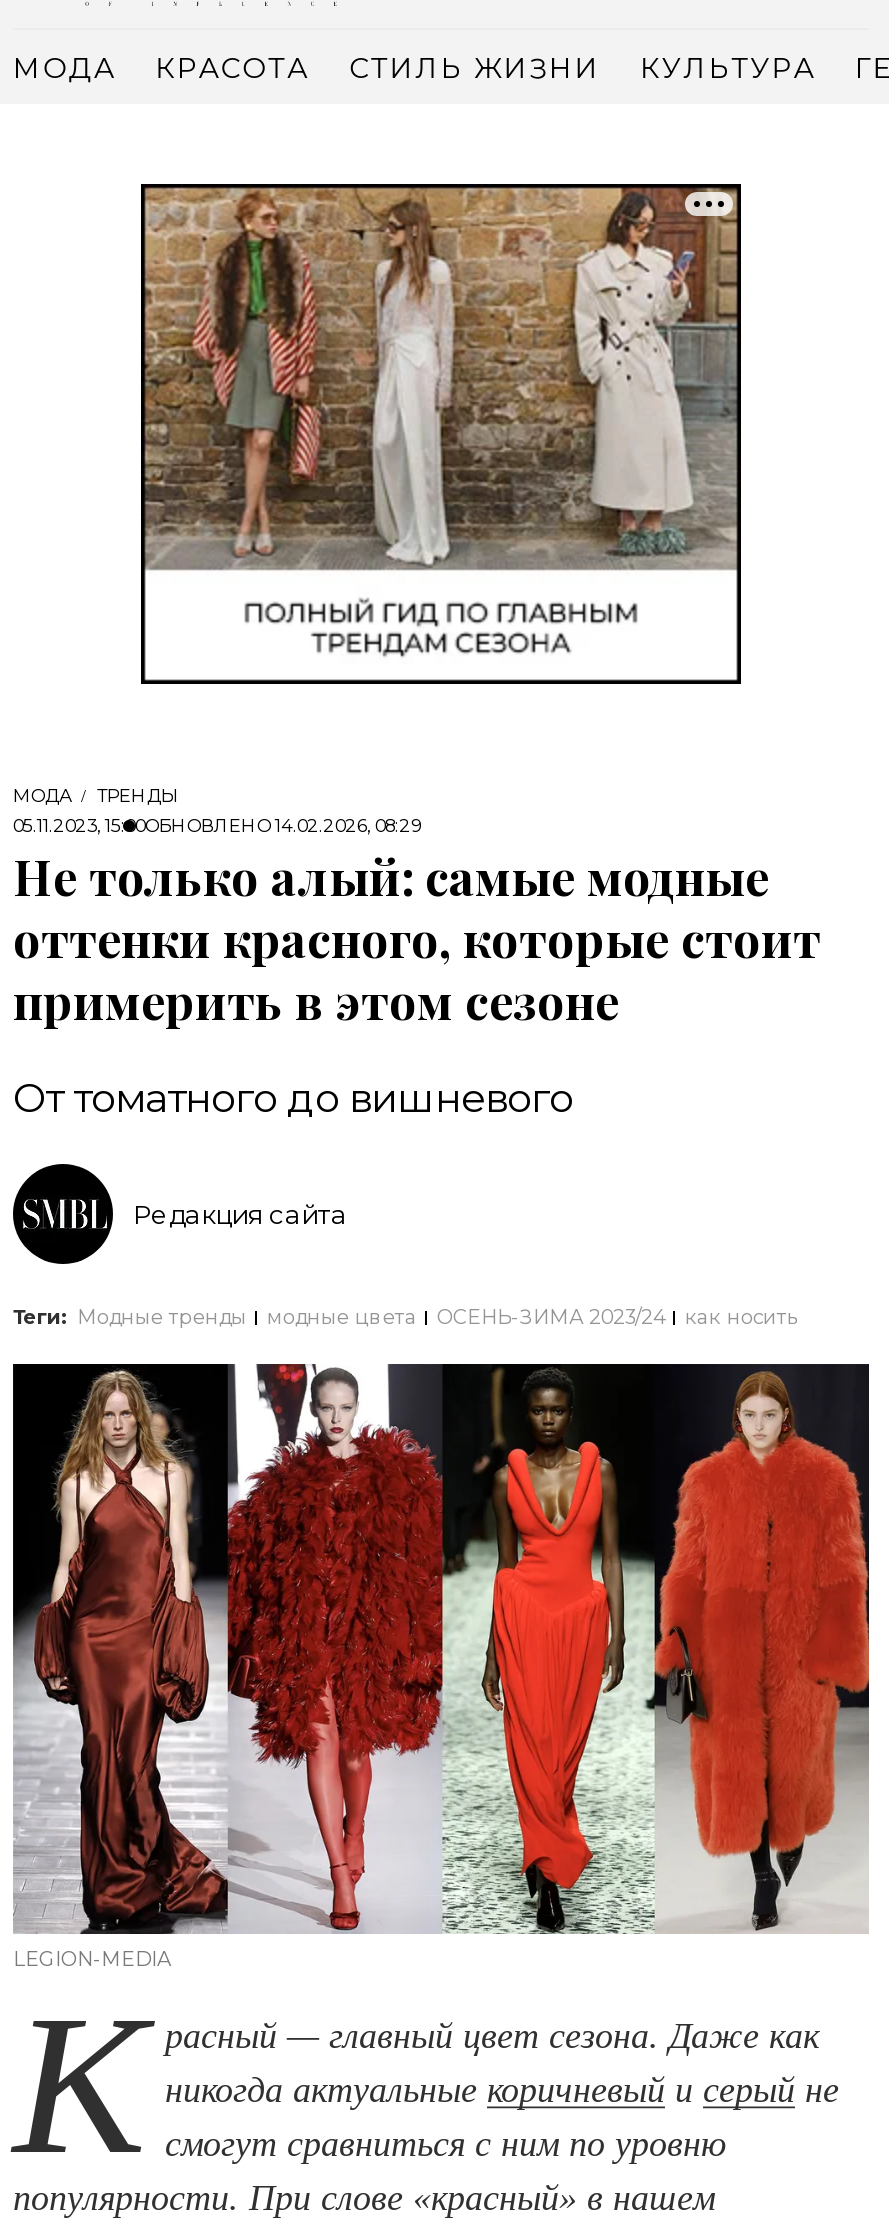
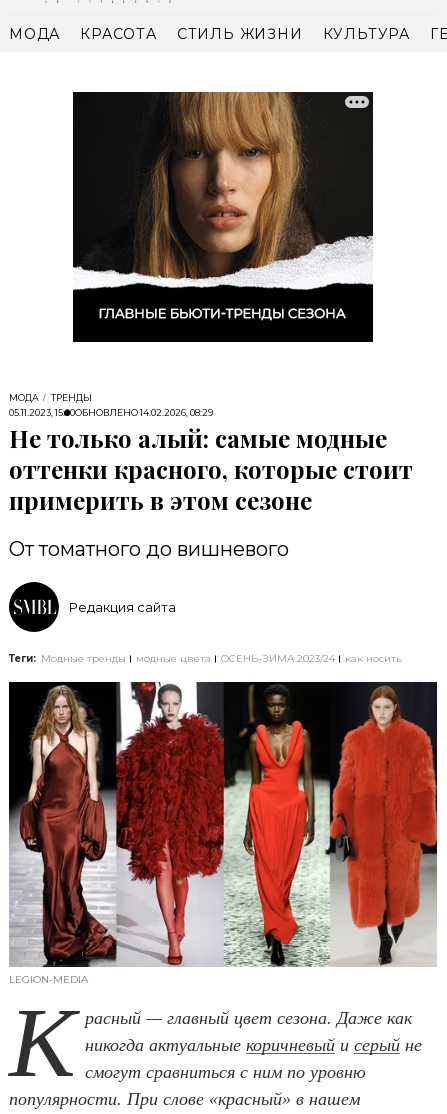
[139,182,743,680] [image] -> [73,91,373,341] [image]

